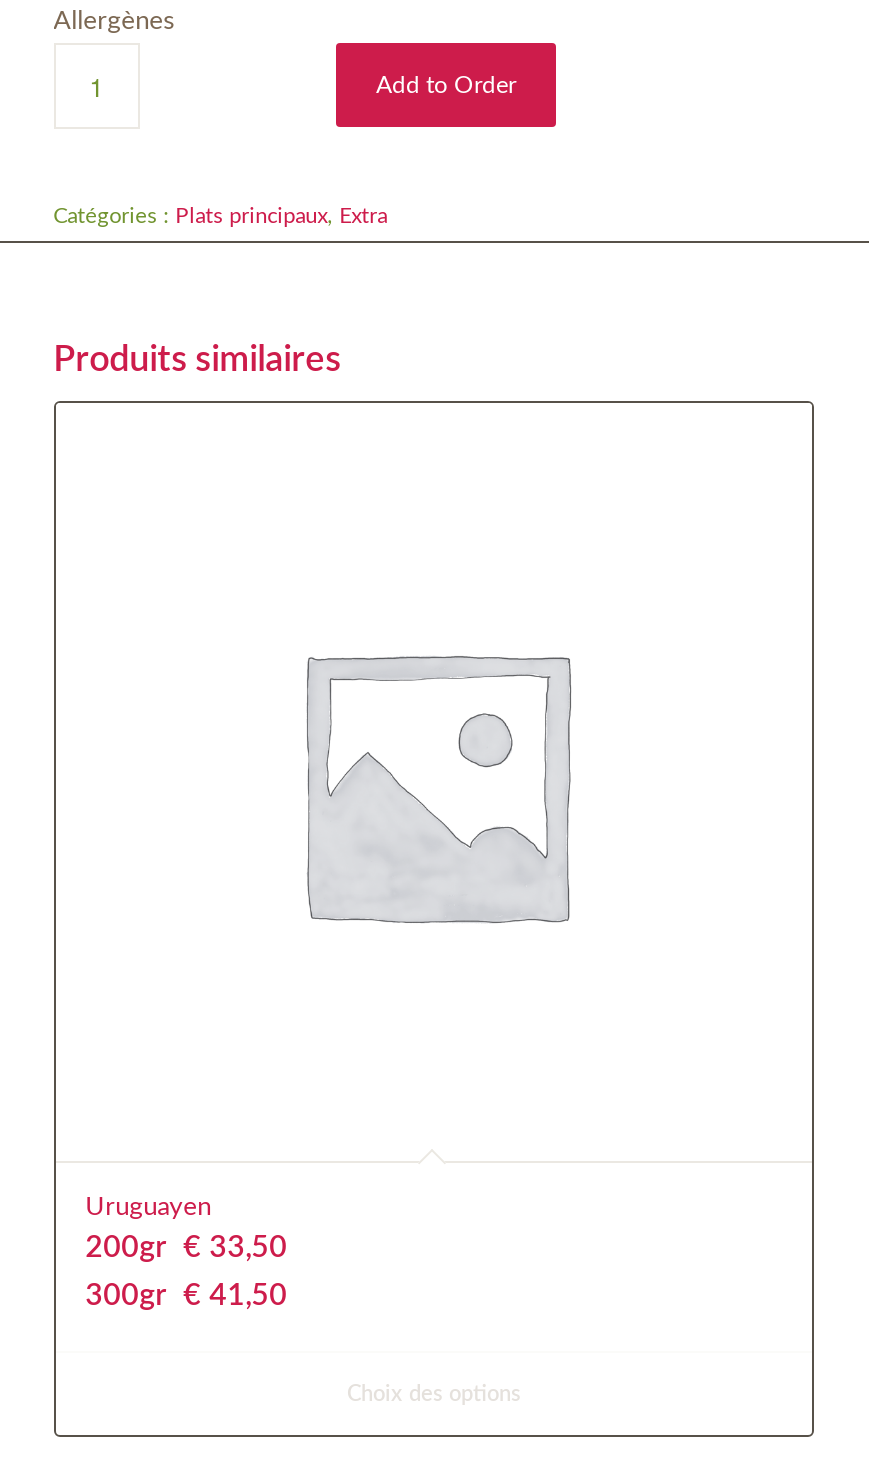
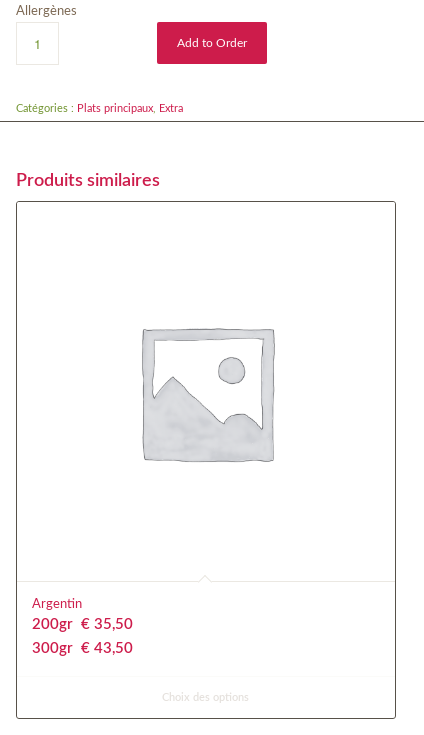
[85,1194,287,1262] Uruguayen | 200gr €33,50 -> [32,598,133,632] Argentin | 200gr €35,50
[85,1280,287,1310] 300gr €41,50 -> [32,641,133,656] 300gr €43,50

